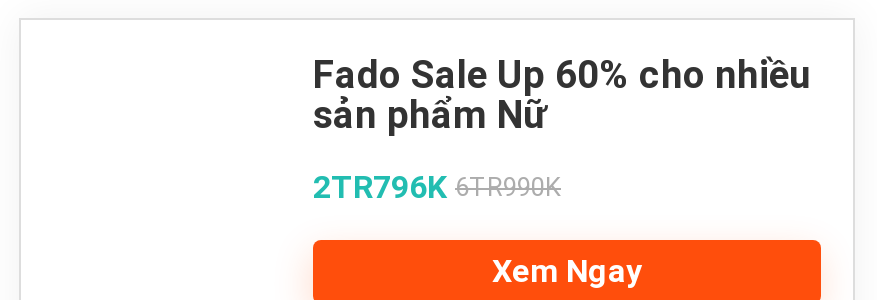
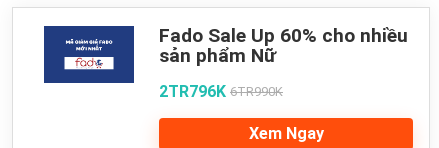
none -> [43,25,135,84] [image]

